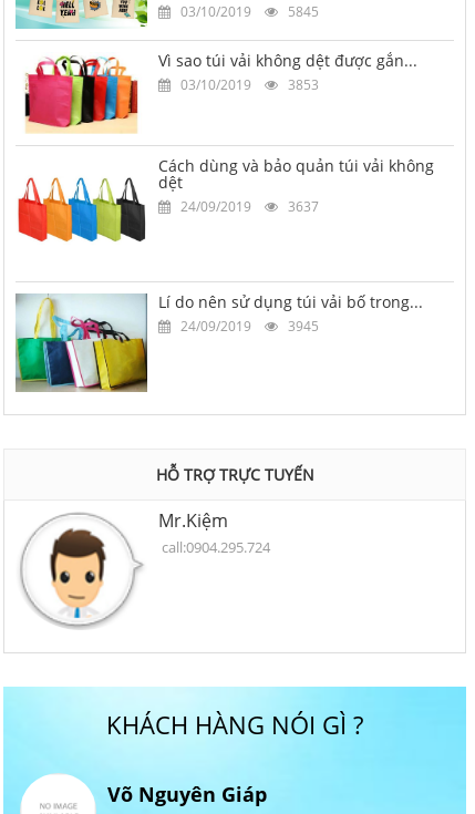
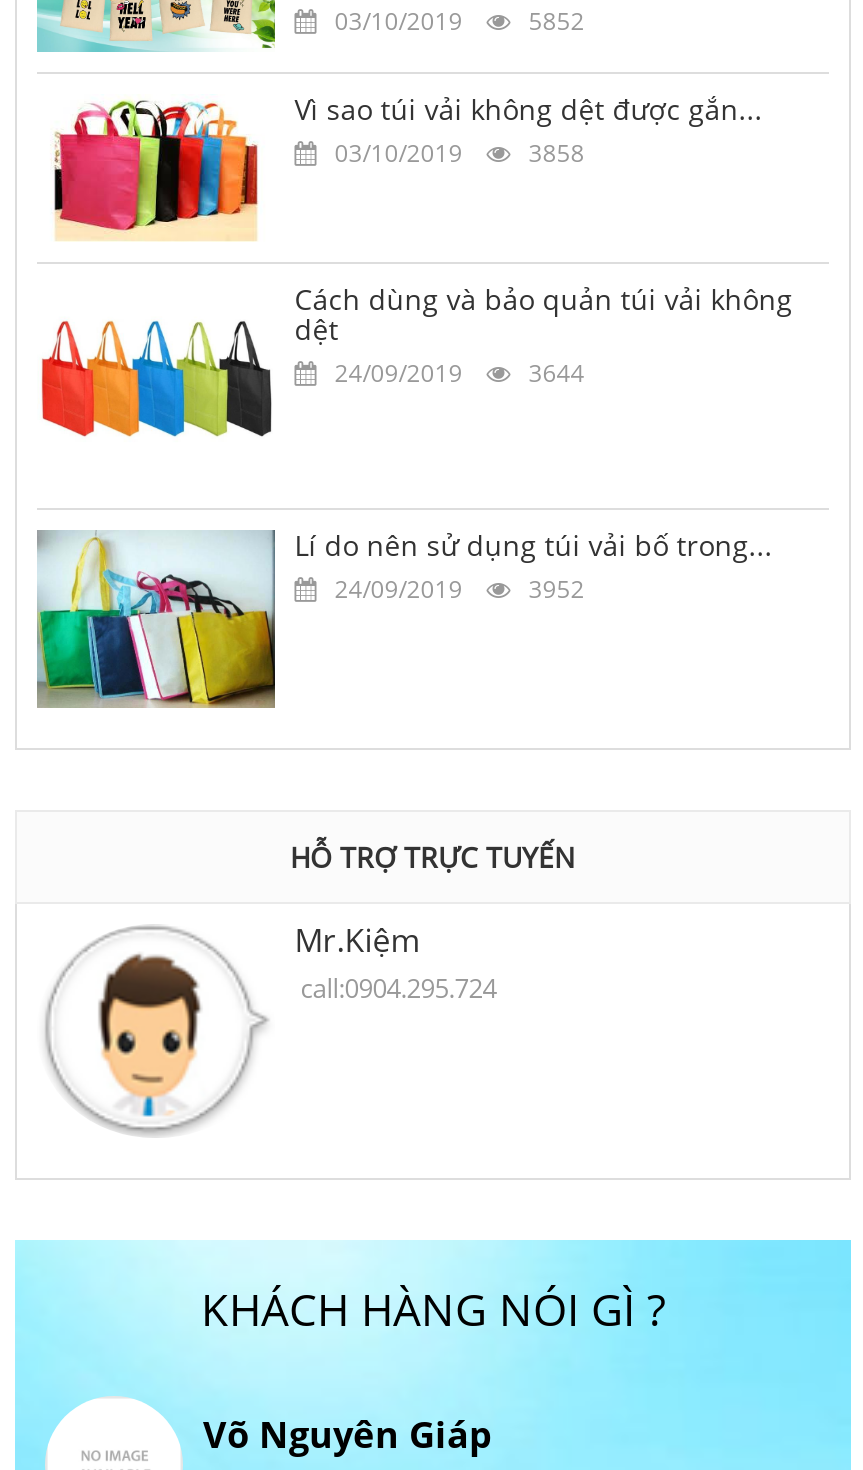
[170,3,319,22] 03/10/2019 5845 -> [317,5,585,39] 03/10/2019 5852
[170,76,319,94] 03/10/2019 3853 -> [317,136,585,170] 03/10/2019 3858
[170,197,319,216] 24/09/2019 3637 -> [317,357,585,391] 24/09/2019 3644
[170,317,319,335] 24/09/2019 3945 -> [317,572,585,606] 24/09/2019 3952

